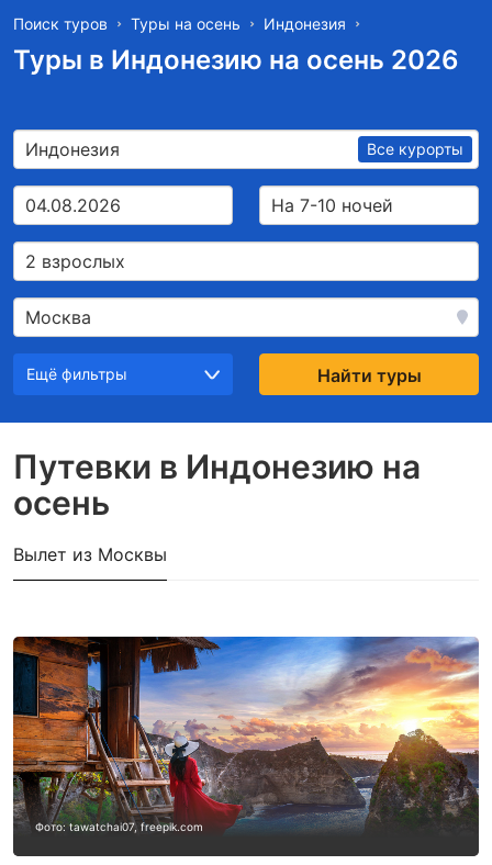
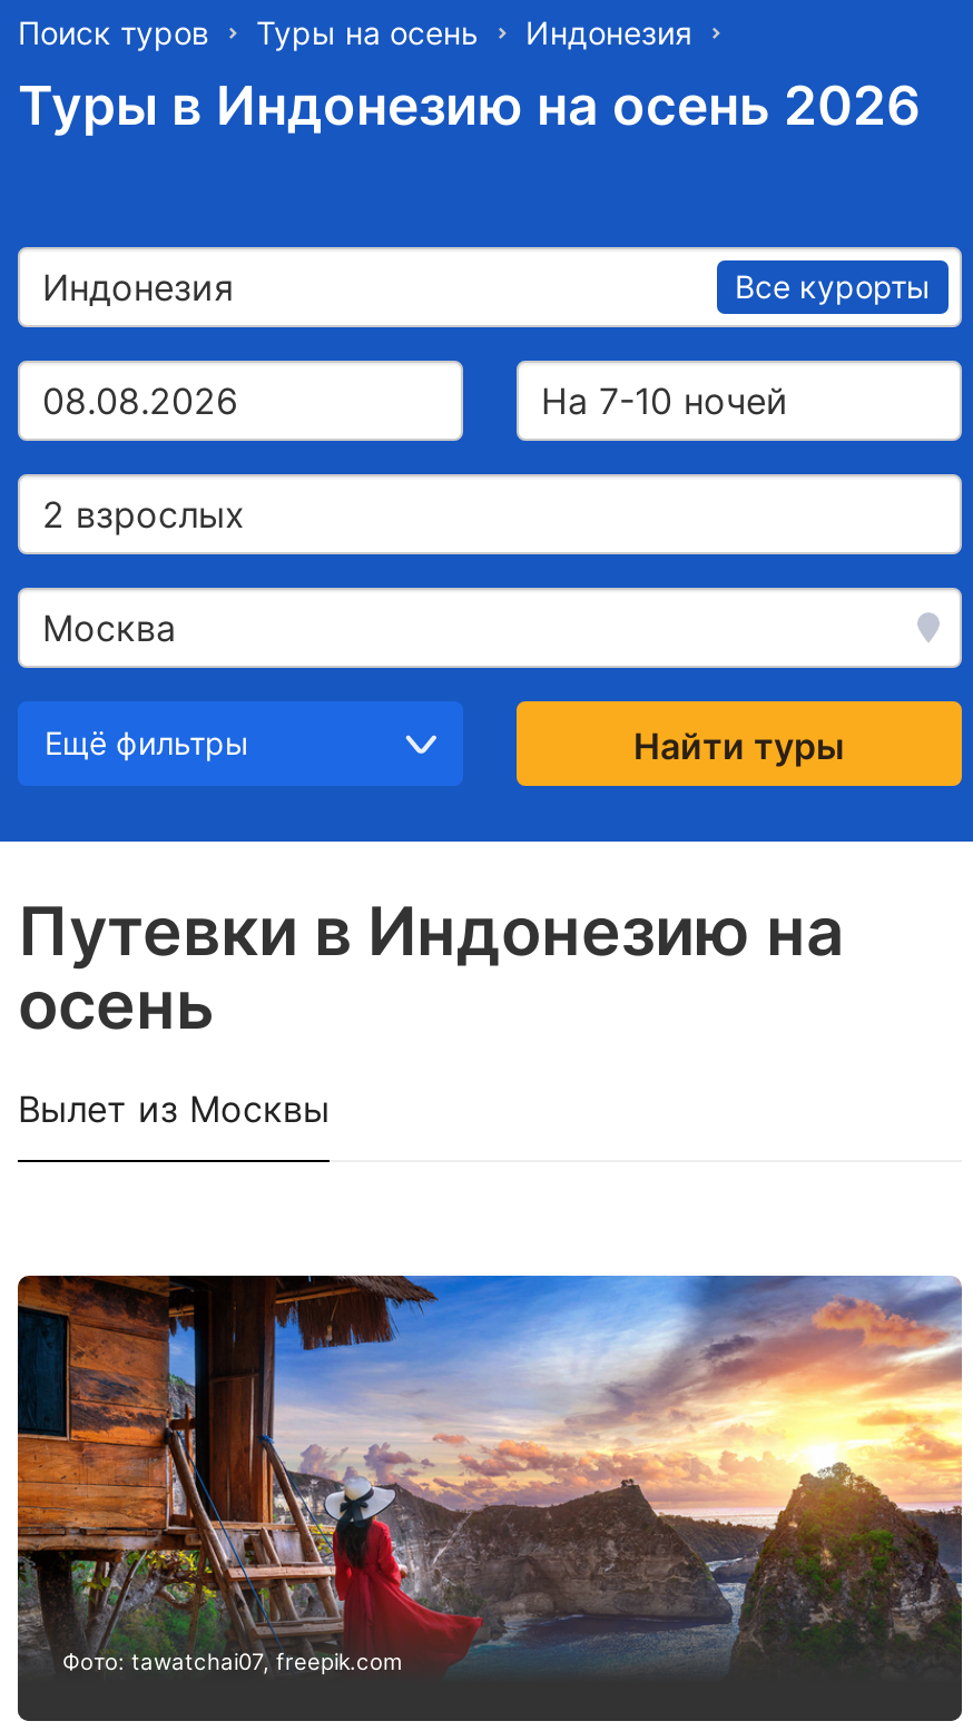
[25,194,121,216] 04.08.2026 -> [42,378,238,423] 08.08.2026

